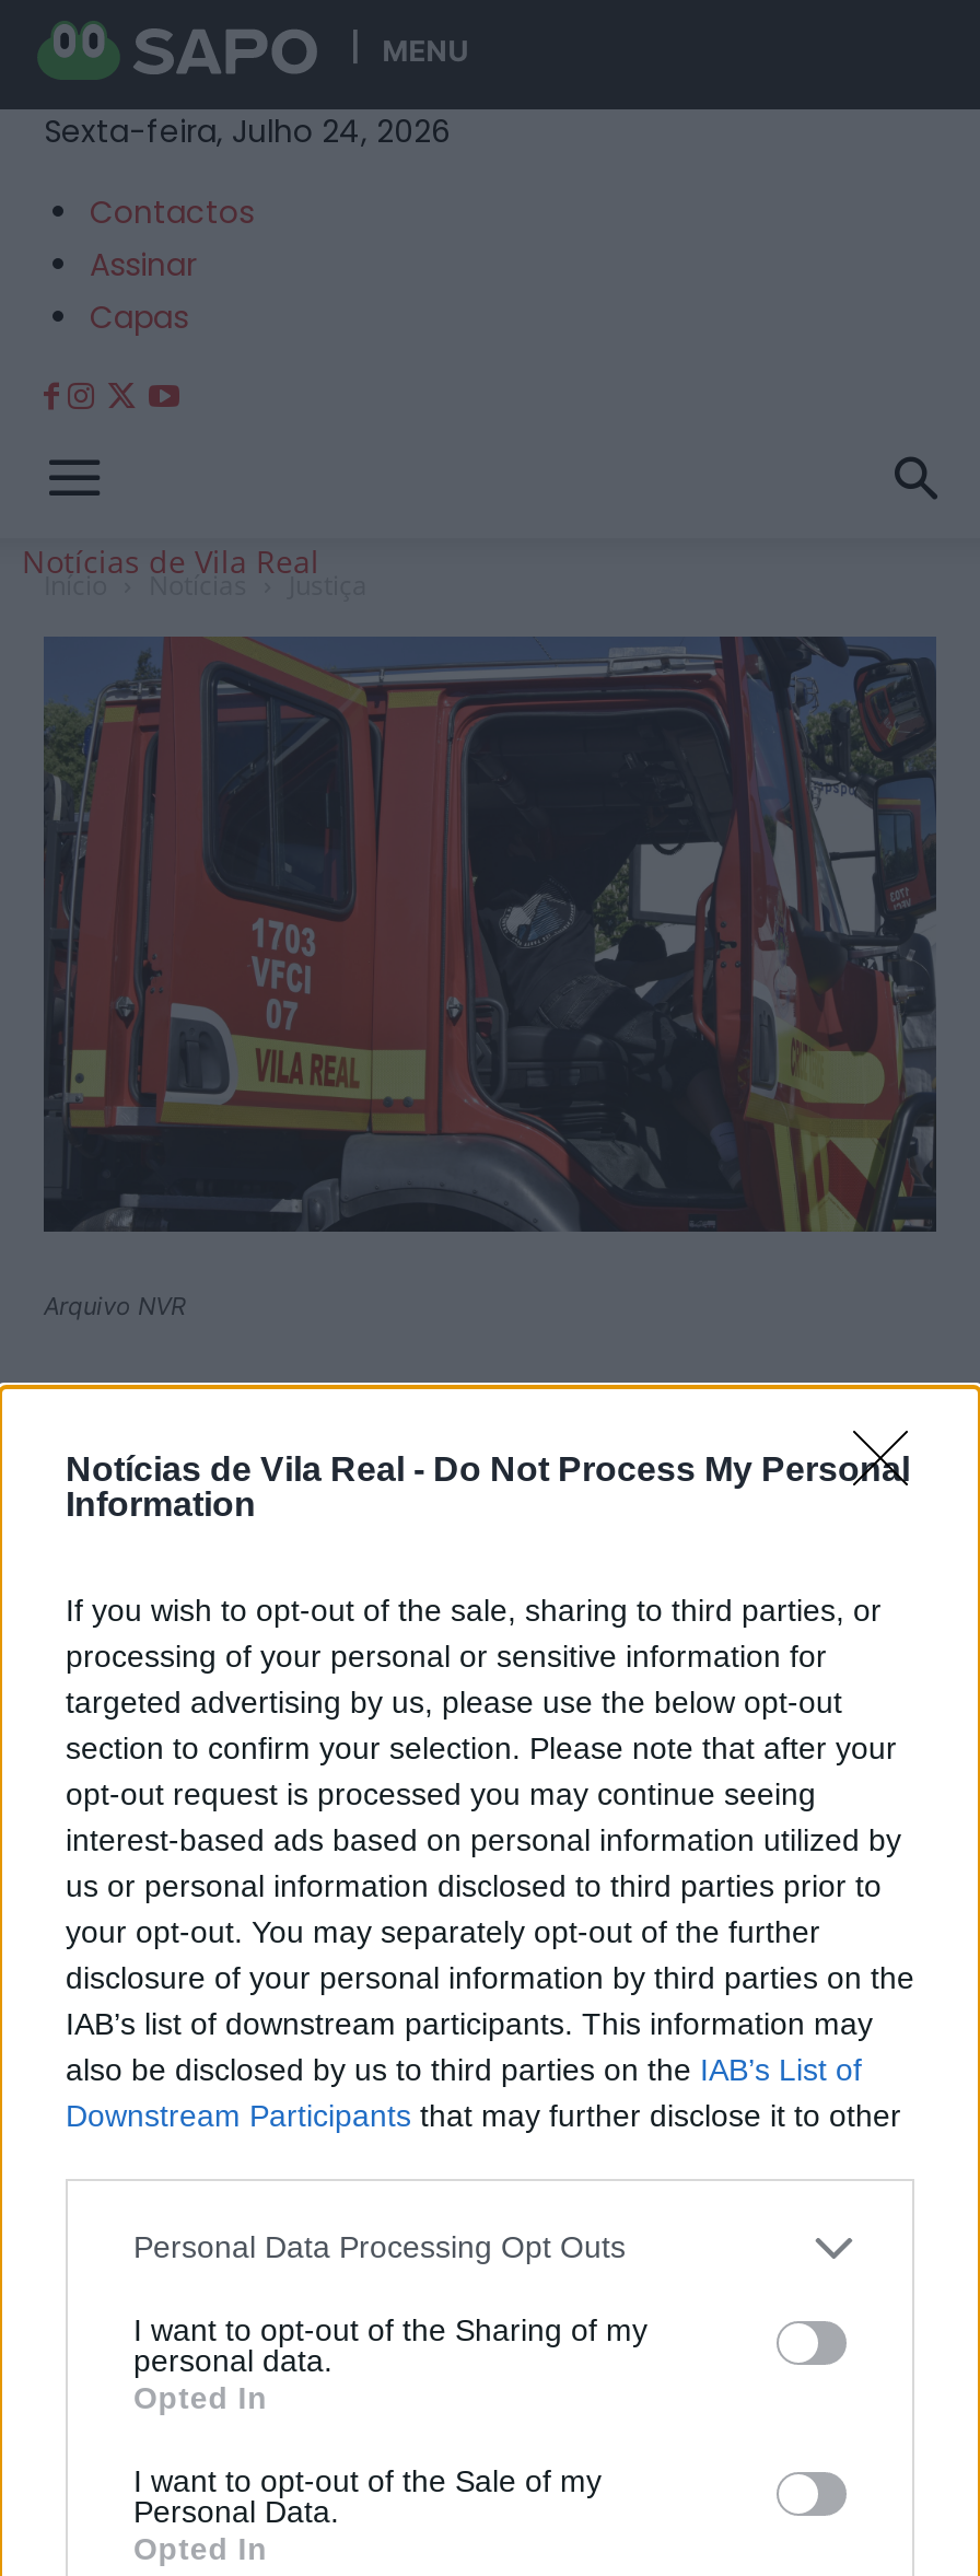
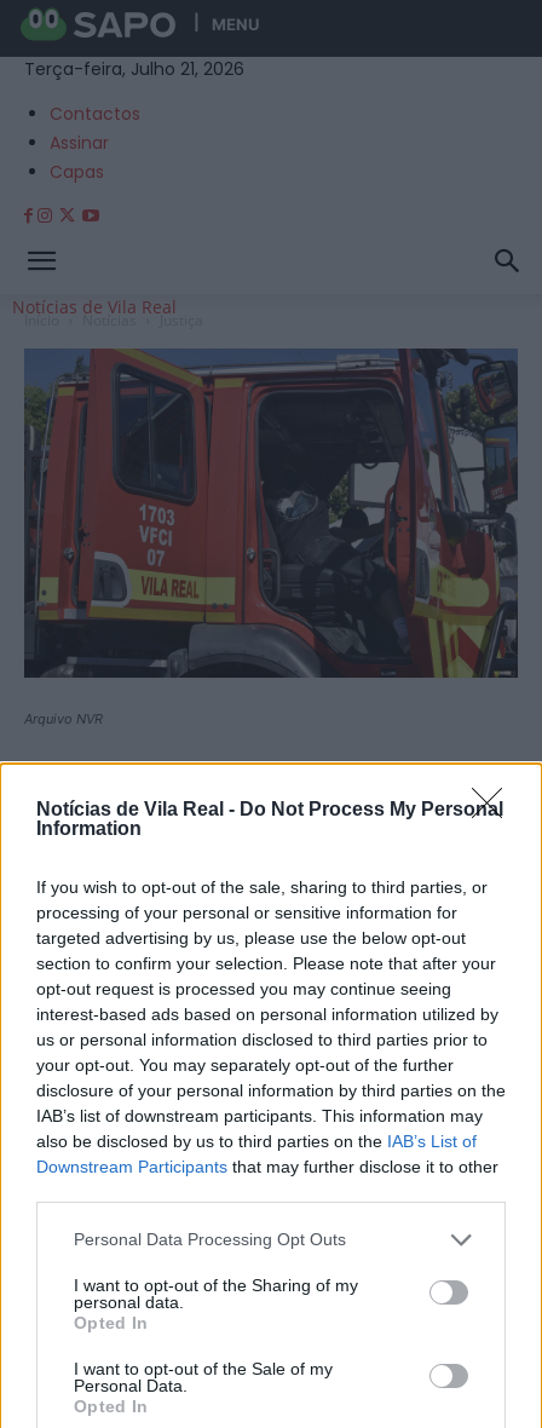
[44,109,451,153] Sexta-feira, Julho 24, 2026 -> [24,57,244,81] Terça-feira, Julho 21, 2026

